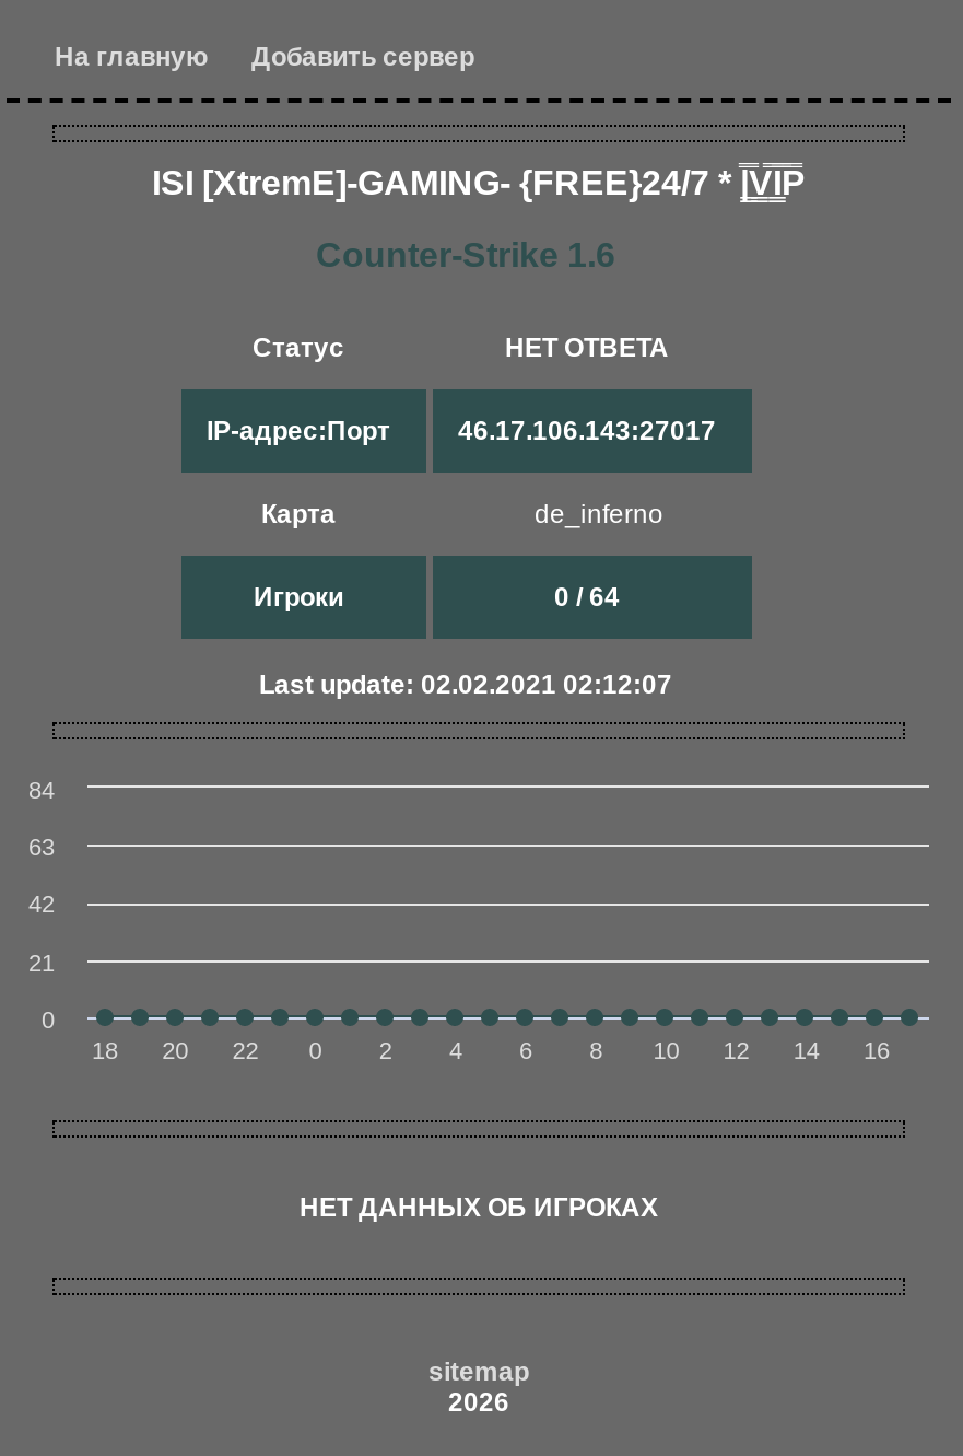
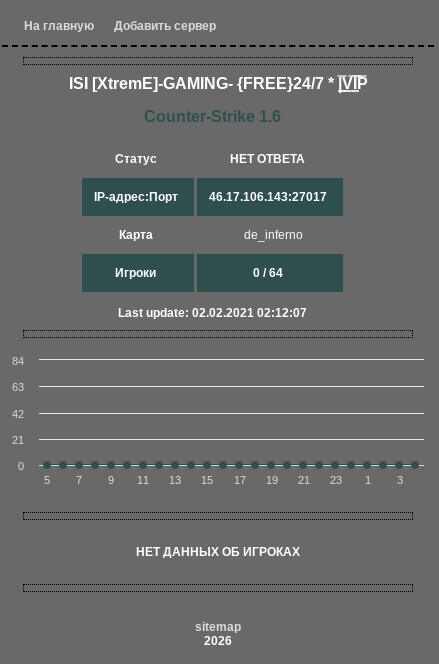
[92,1037,118,1064] 18 -> [44,474,50,486] 5
[162,1037,188,1064] 20 -> [76,474,82,486] 7
[232,1037,258,1064] 22 -> [108,474,114,486] 9
[309,1037,322,1064] 0 -> [137,474,149,486] 11
[379,1037,392,1064] 2 -> [169,474,181,486] 13
[449,1037,462,1064] 4 -> [201,474,213,486] 15
[519,1037,532,1064] 6 -> [233,474,245,486] 17
[589,1037,603,1064] 8 -> [266,474,278,486] 19
[653,1037,679,1064] 10 -> [298,474,310,486] 21
[723,1037,749,1064] 12 -> [330,474,342,486] 23
[793,1037,820,1064] 14 -> [365,474,371,486] 1
[863,1037,890,1064] 16 -> [397,474,403,486] 3

